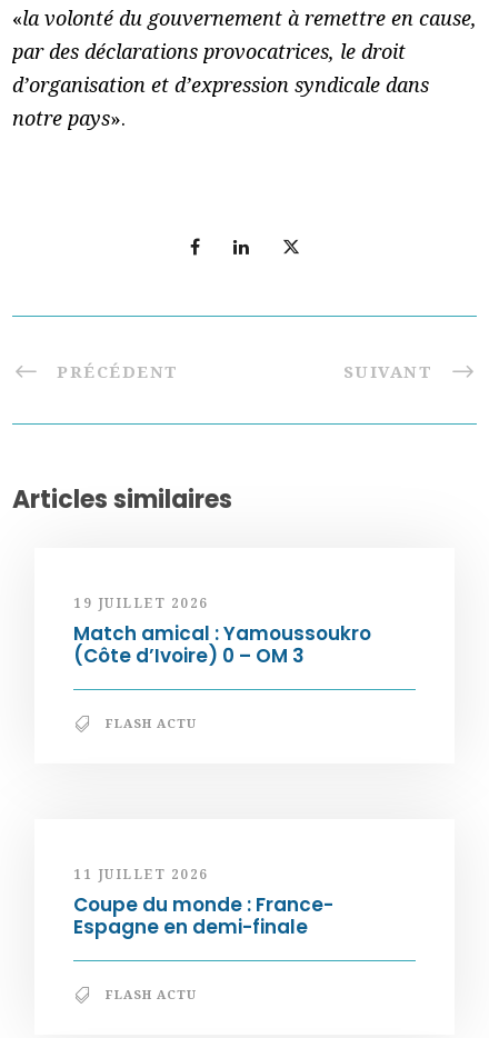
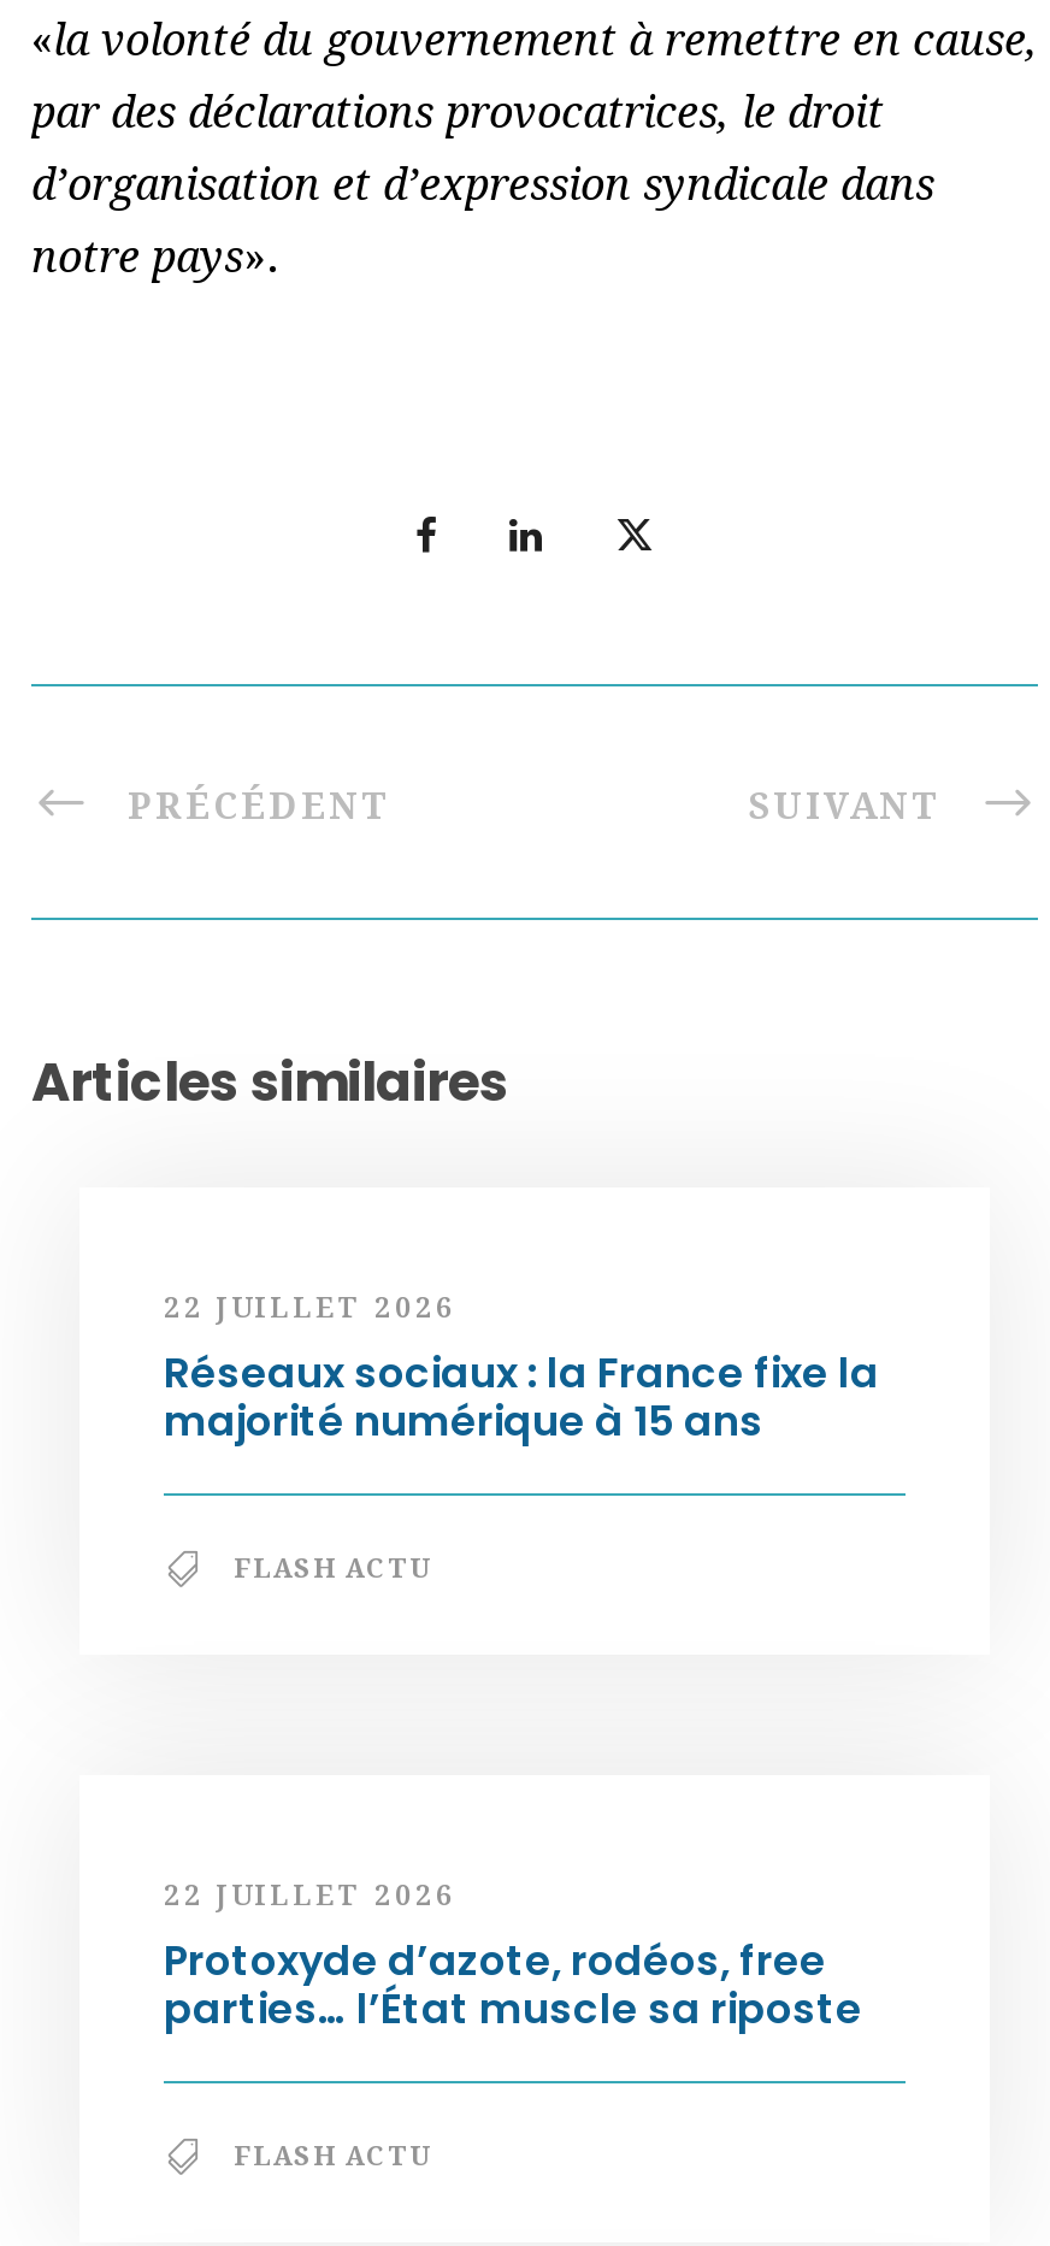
[73,593,371,669] 19 JUILLET 2026 | Match amical : Yamoussoukro | (Côte d’Ivoire) 0 – OM 3 -> [164,1286,879,1449] 22 JUILLET 2026 | Réseaux sociaux : la France fixe la | majorité numérique à 15 ans
[73,864,333,940] 11 JUILLET 2026 | Coupe du monde : France- | Espagne en demi-finale -> [164,1873,862,2037] 22 JUILLET 2026 | Protoxyde d’azote, rodéos, free | parties… l’État muscle sa riposte

